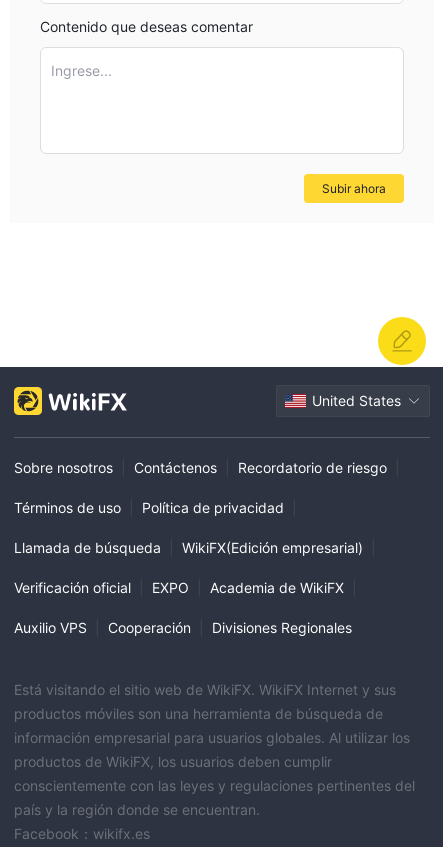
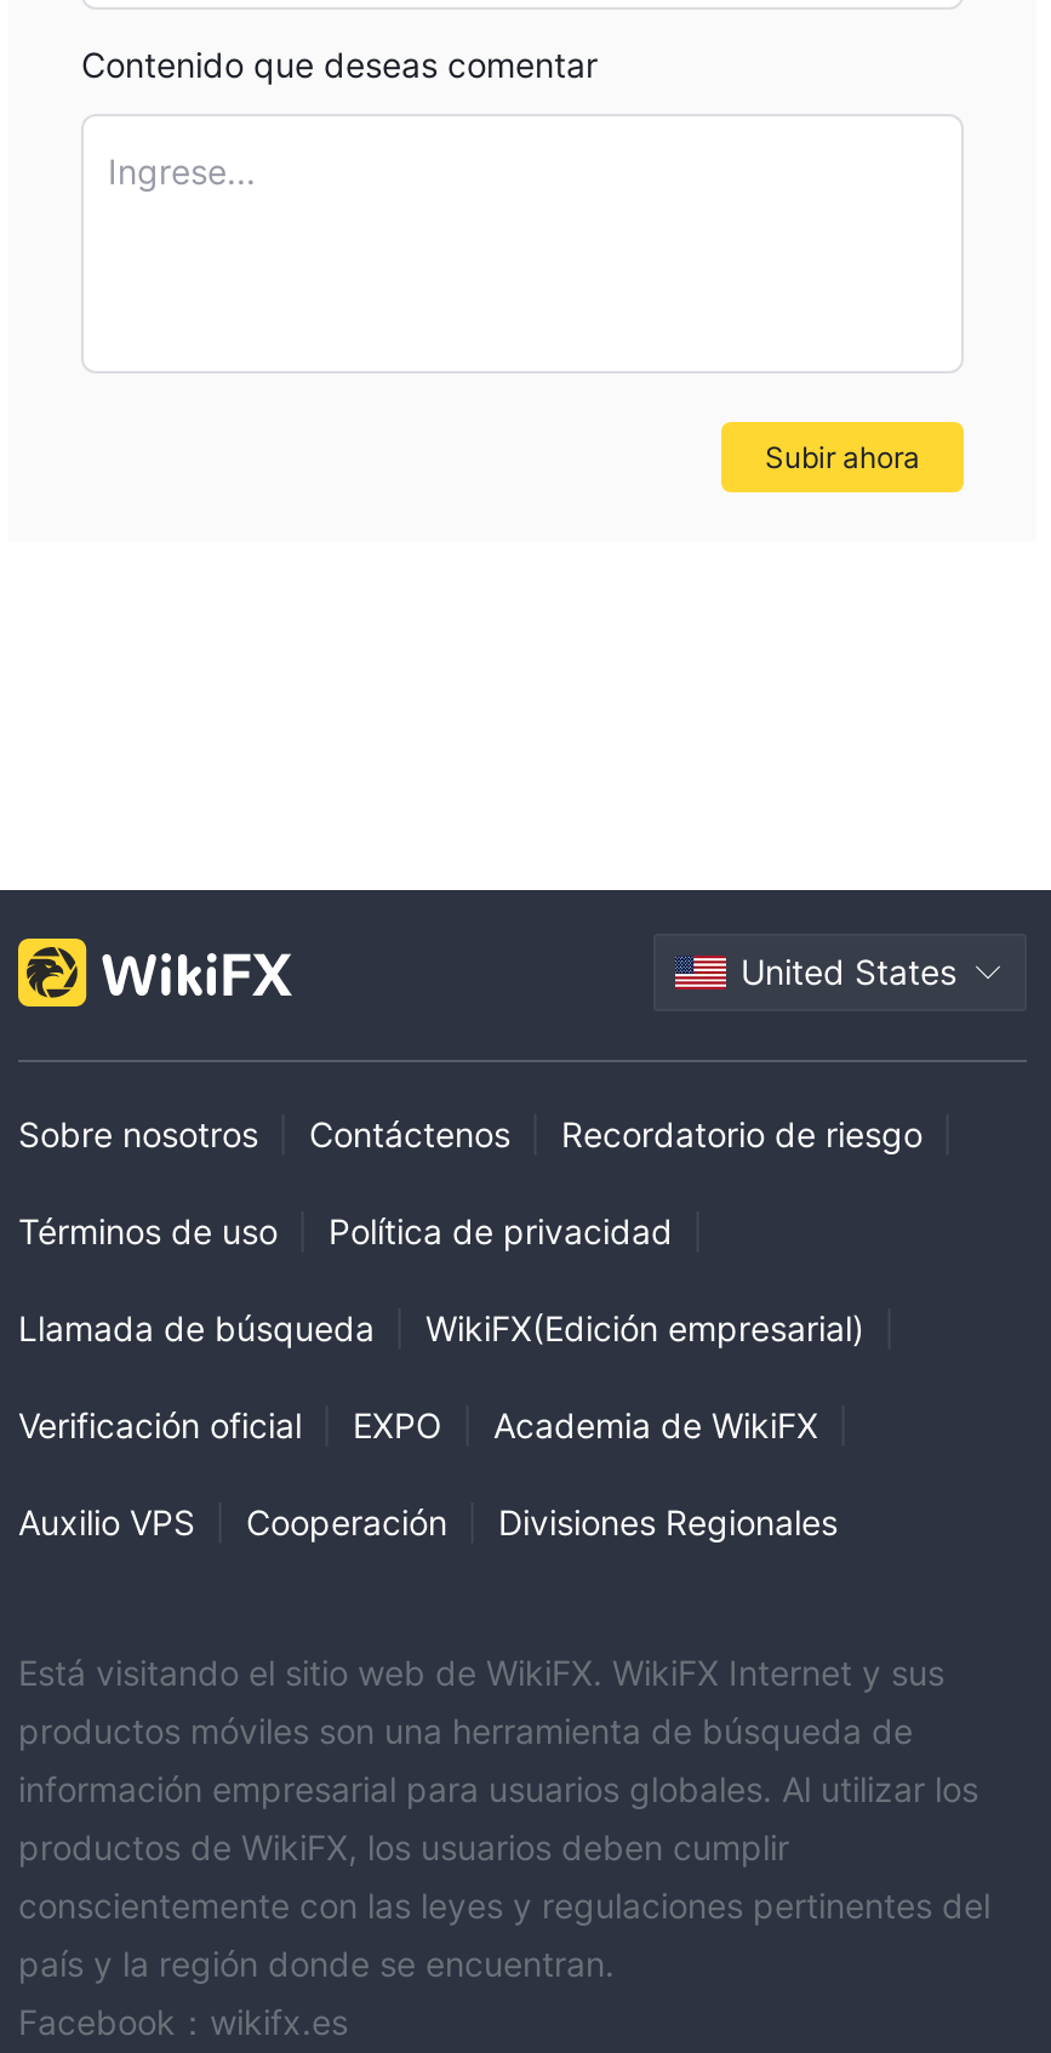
[377,316,427,366] [image] -> none

